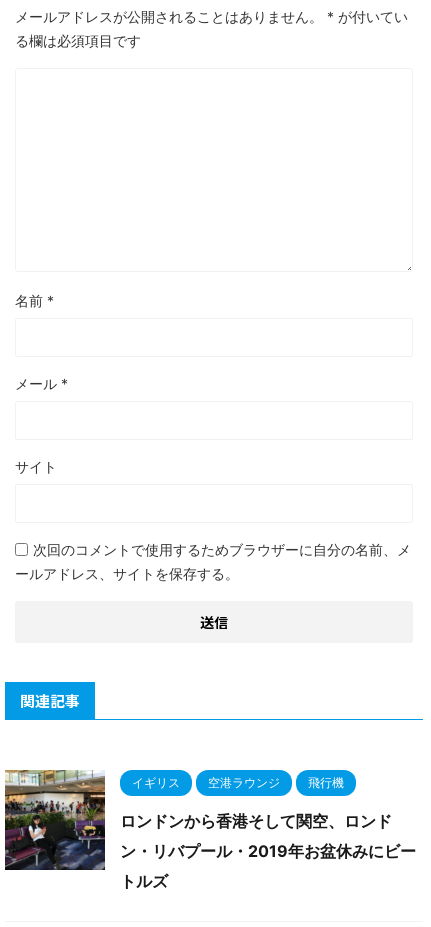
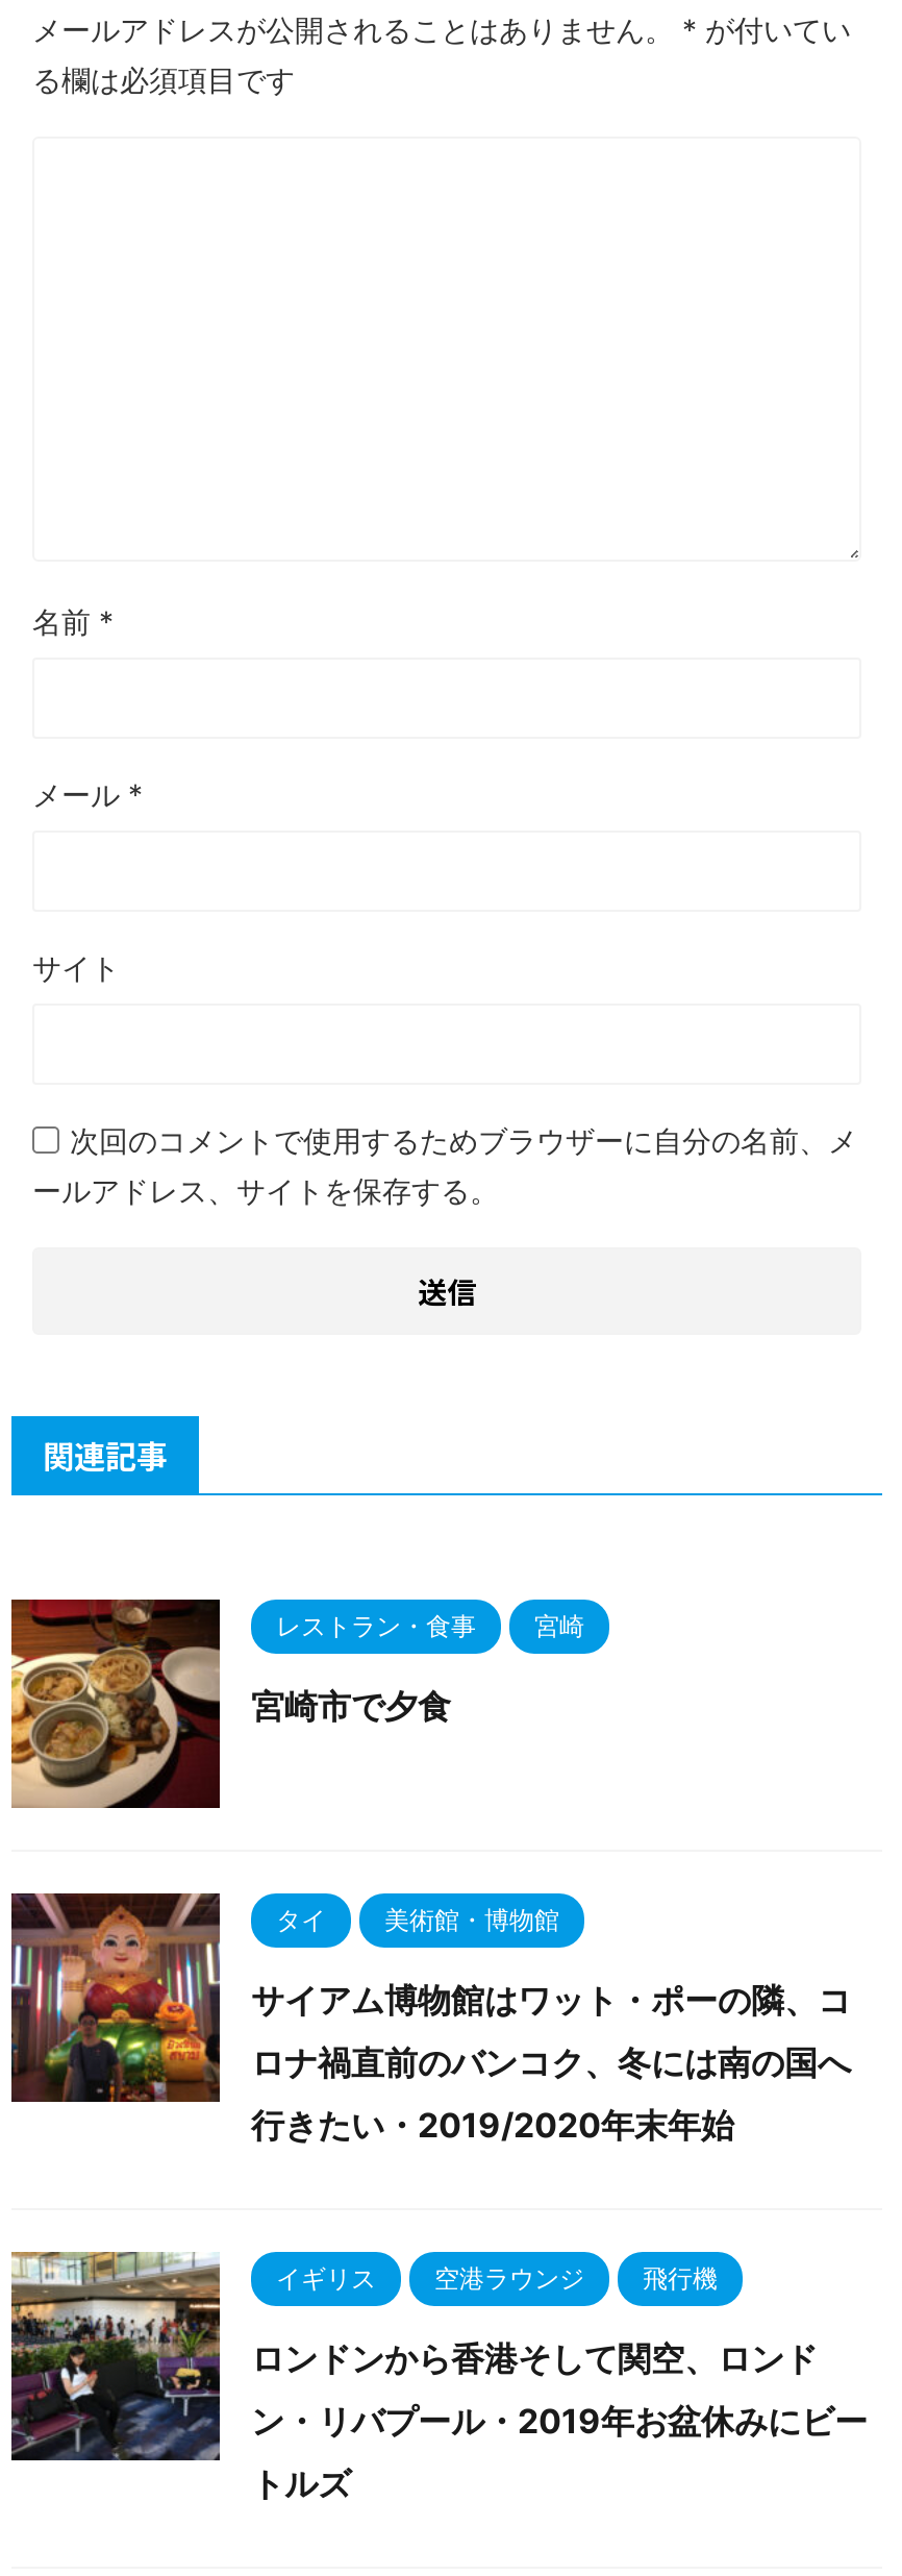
none -> [9,1597,584,1810] [image] | レストラン・食事 | 宮崎 | 宮崎市で夕食
none -> [9,1891,851,2146] [image] | タイ | 美術館・博物館 | サイアム博物館はワット・ポーの隣、コ | ロナ禍直前のバンコク、冬には南の国へ | 行きたい・2019/2020年末年始

